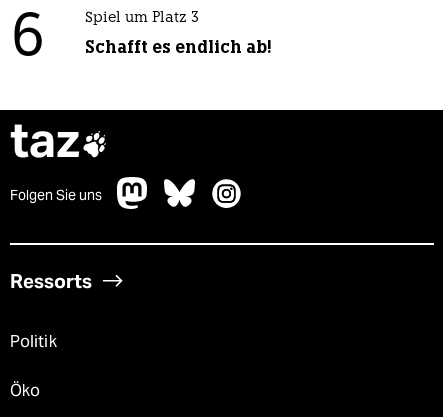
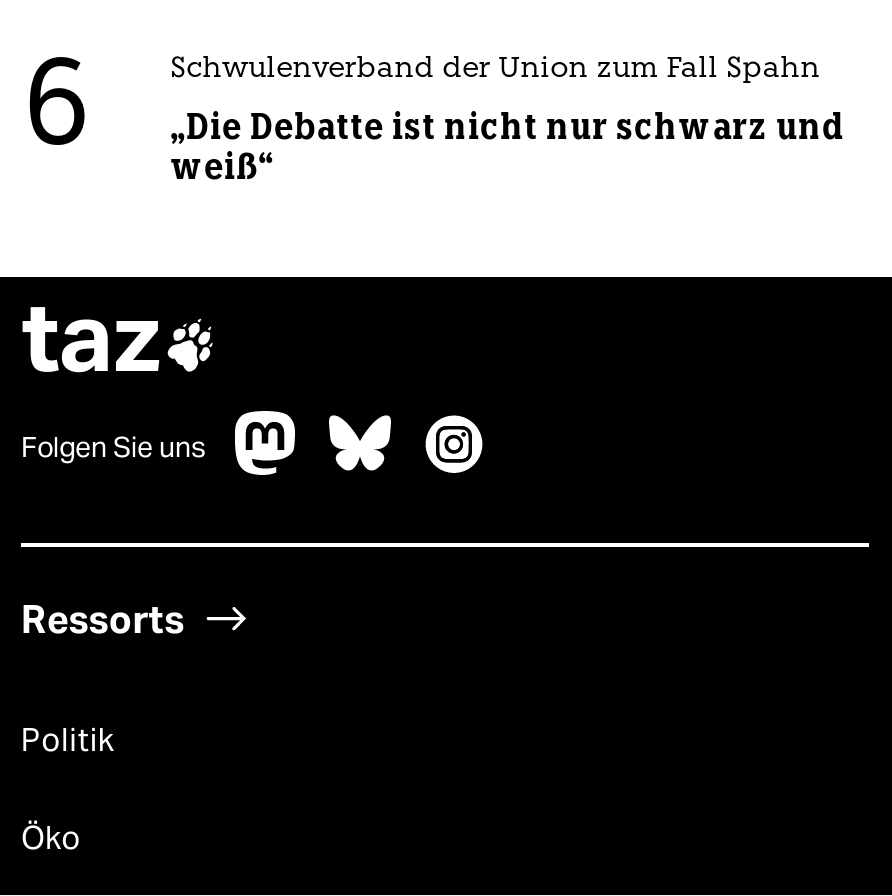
[85,11,199,26] Spiel um Platz 3 -> [170,56,820,86] Schwulenverband der Union zum Fall Spahn
[85,36,272,58] Schafft es endlich ab! -> [170,106,844,190] „Die Debatte ist nicht nur schwarz und | weiß“

